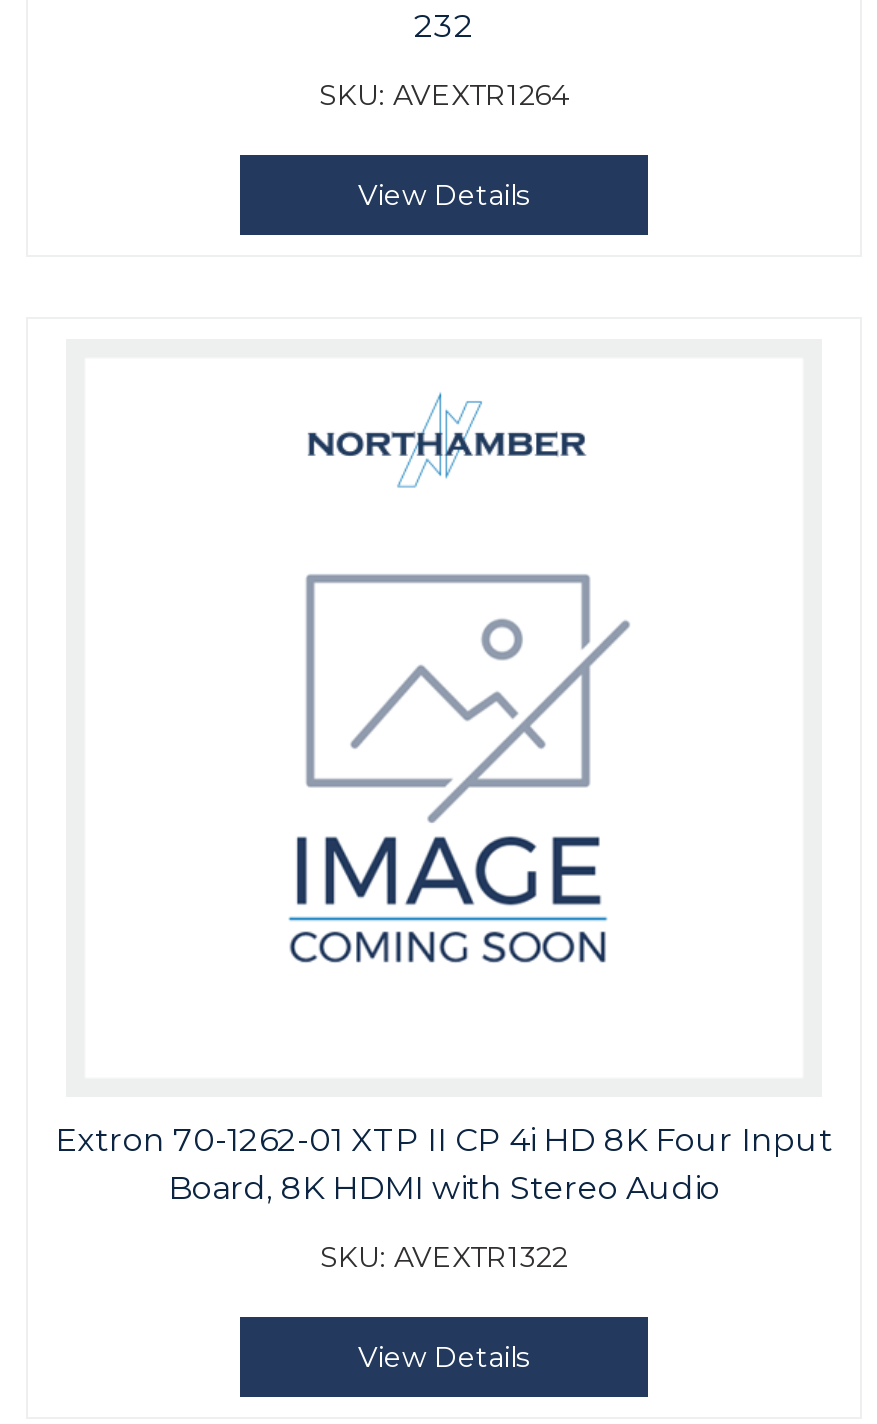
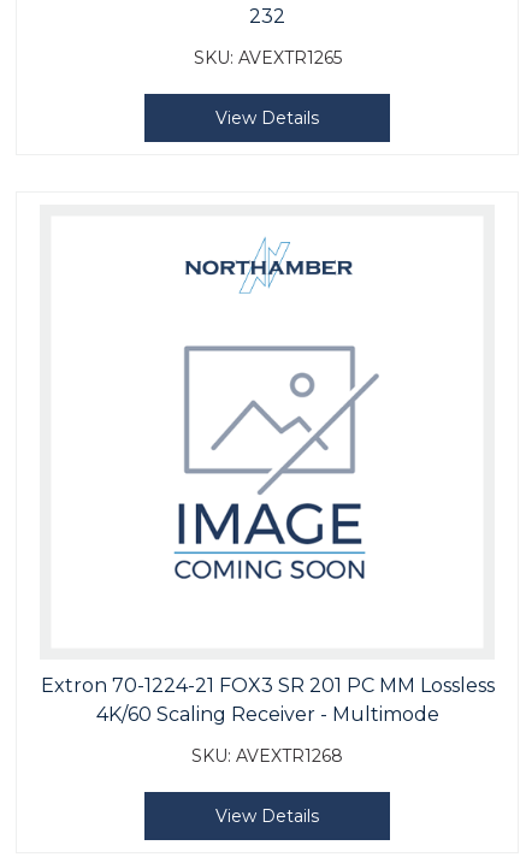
[319,78,569,114] SKU: AVEXTR1264 -> [193,47,341,68] SKU: AVEXTR1265
[55,1121,833,1207] Extron 70-1262-01 XTP II CP 4i HD 8K Four Input | Board, 8K HDMI with Stereo Audio -> [40,674,494,726] Extron 70-1224-21 FOX3 SR 201 PC MM Lossless | 4K/60 Scaling Receiver - Multimode
[320,1239,568,1275] SKU: AVEXTR1322 -> [191,745,343,767] SKU: AVEXTR1268

